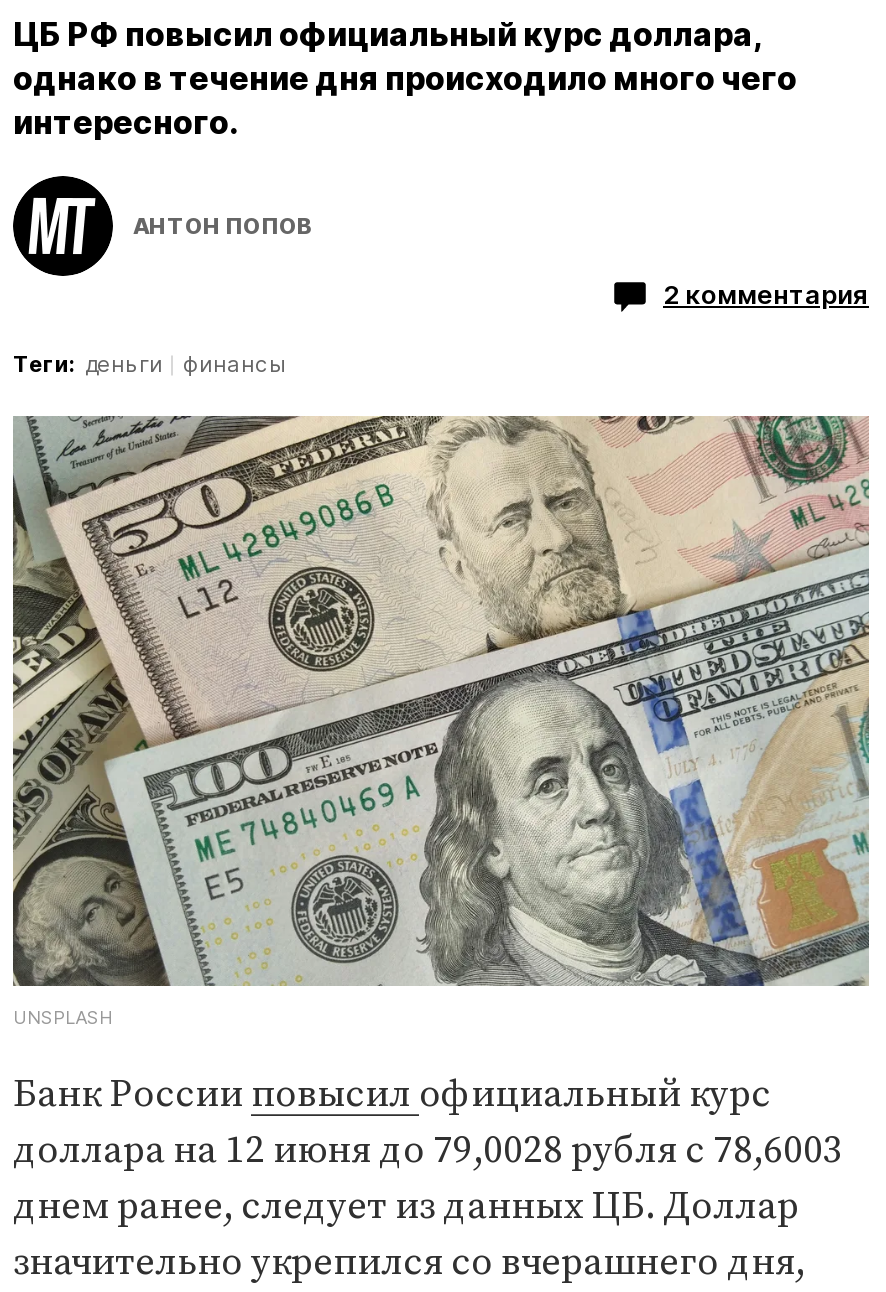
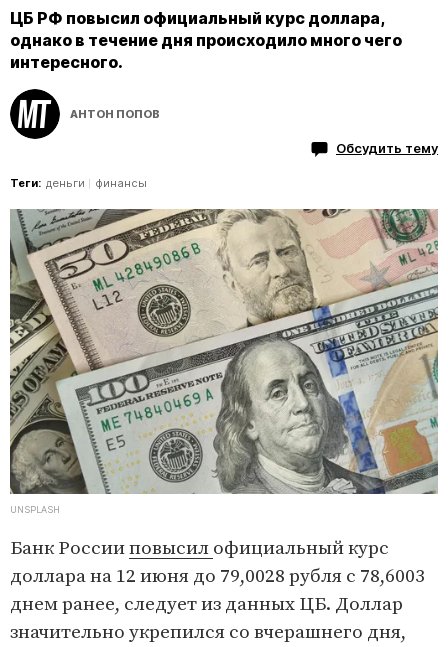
[663,278,869,310] 2 комментария -> [336,140,438,156] Обсудить тему

